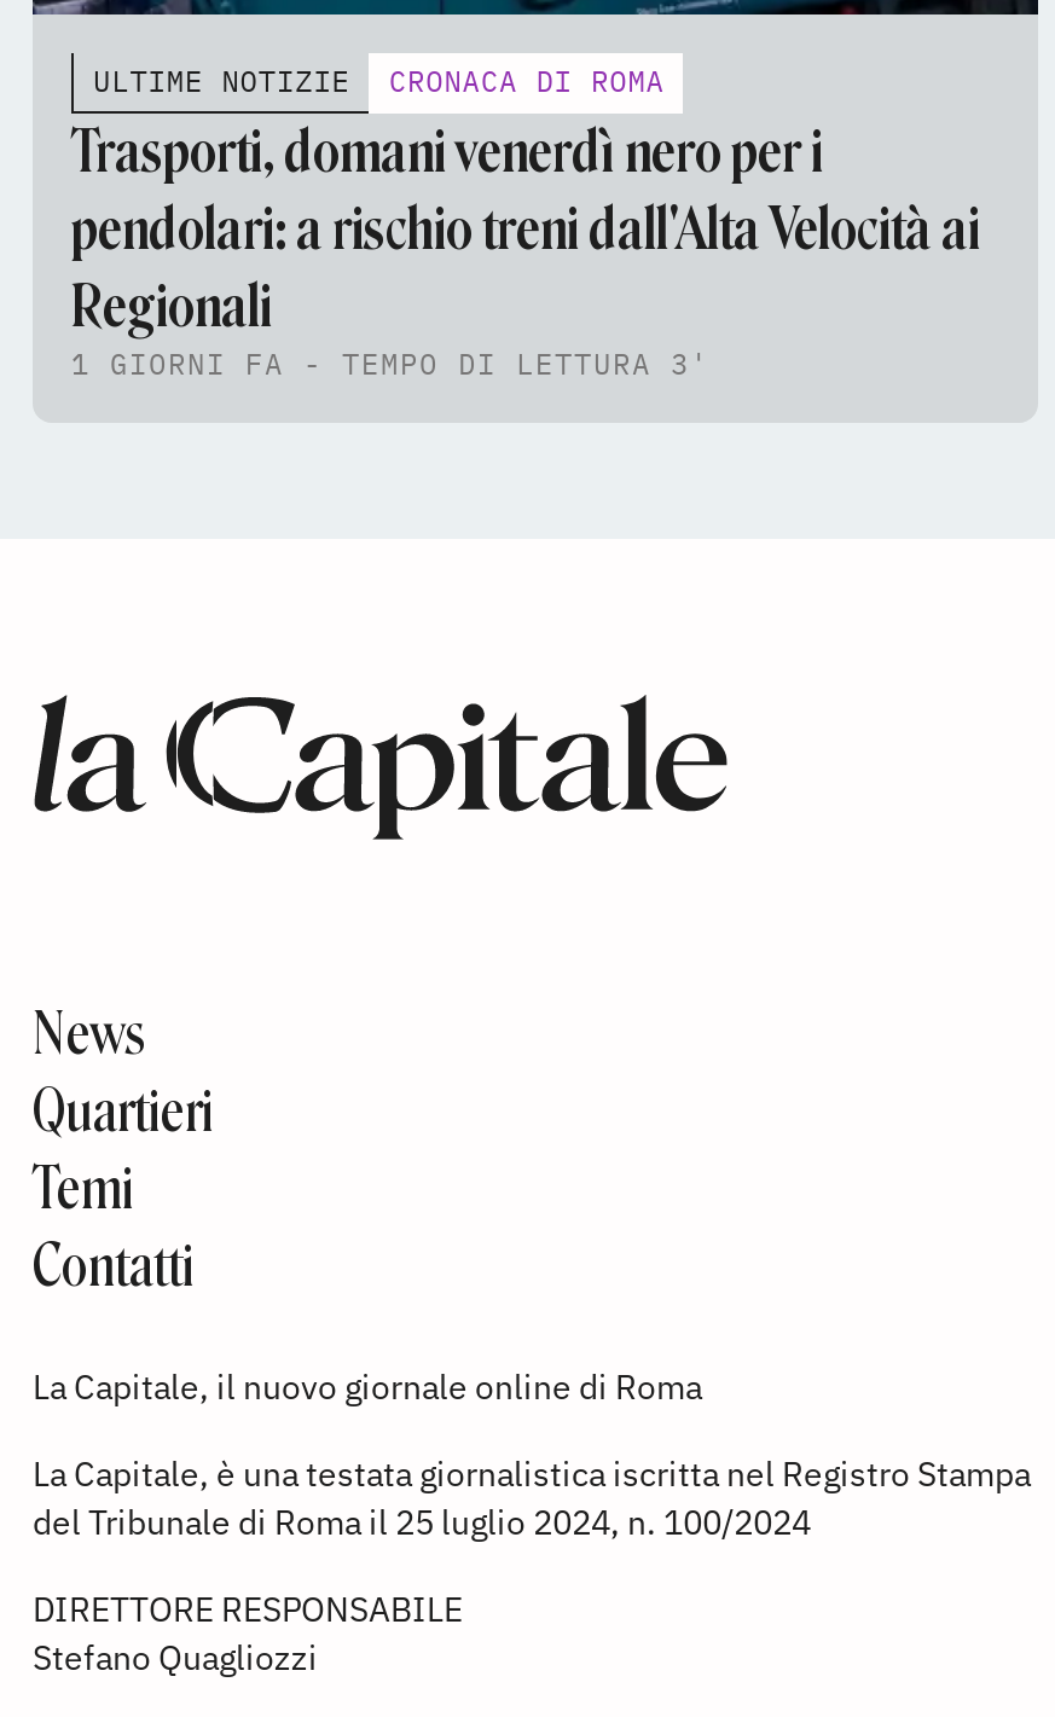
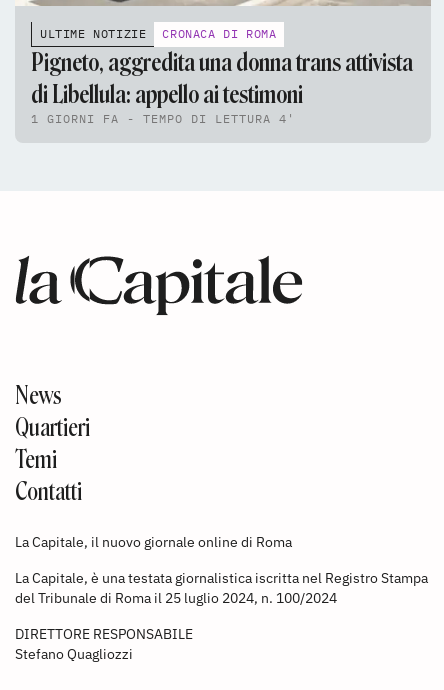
[71,116,980,382] Trasporti, domani venerdì nero per i | pendolari: a rischio treni dall'Alta Velocità ai | Regionali | 1 GIORNI FA - TEMPO DI LETTURA 3' -> [31,48,413,126] Pigneto, aggredita una donna trans attivista | di Libellula: appello ai testimoni | 1 GIORNI FA - TEMPO DI LETTURA 4'

